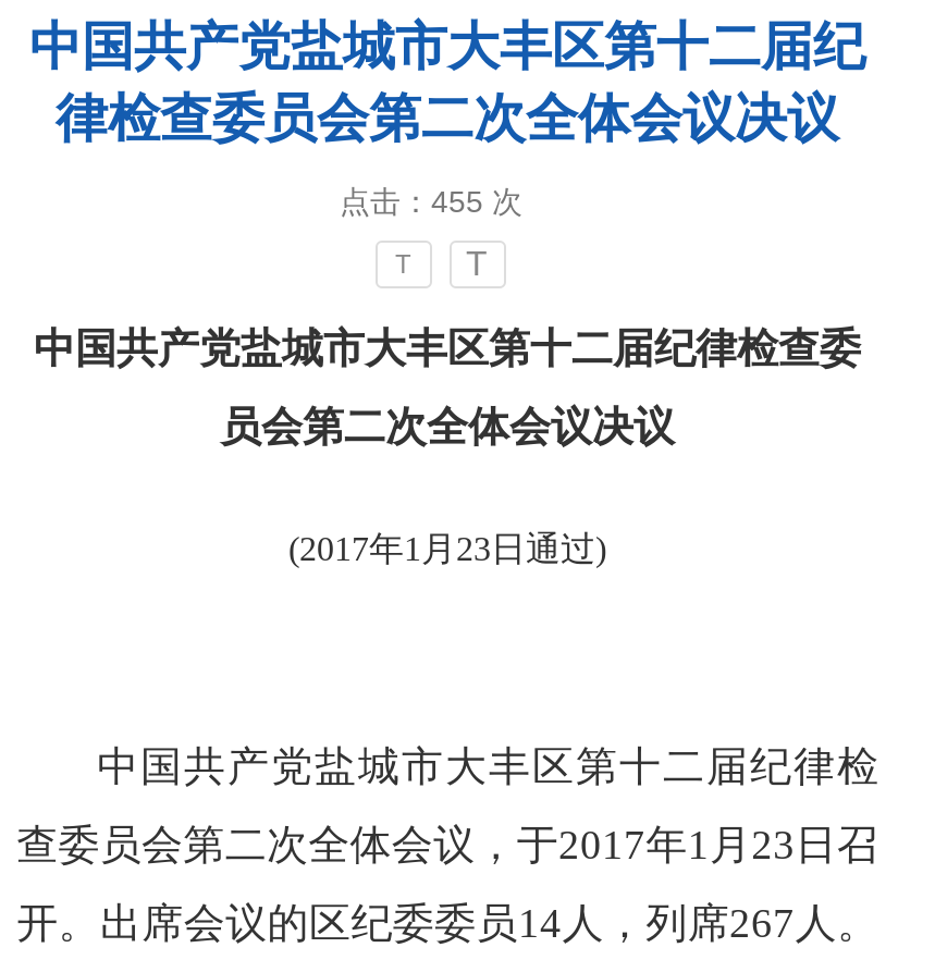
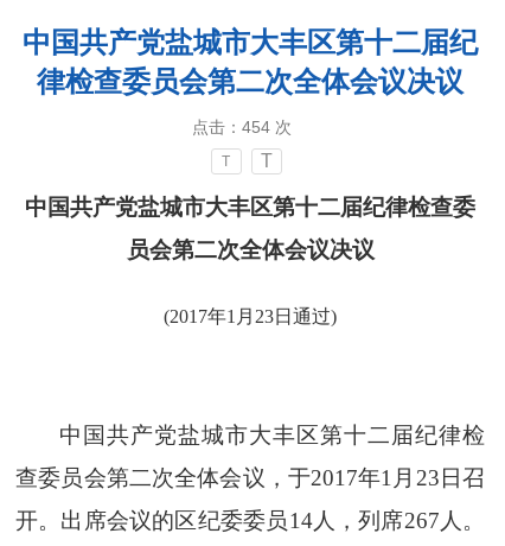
[340,183,522,218] 点击：455次 -> [191,117,291,136] 点击：454次

